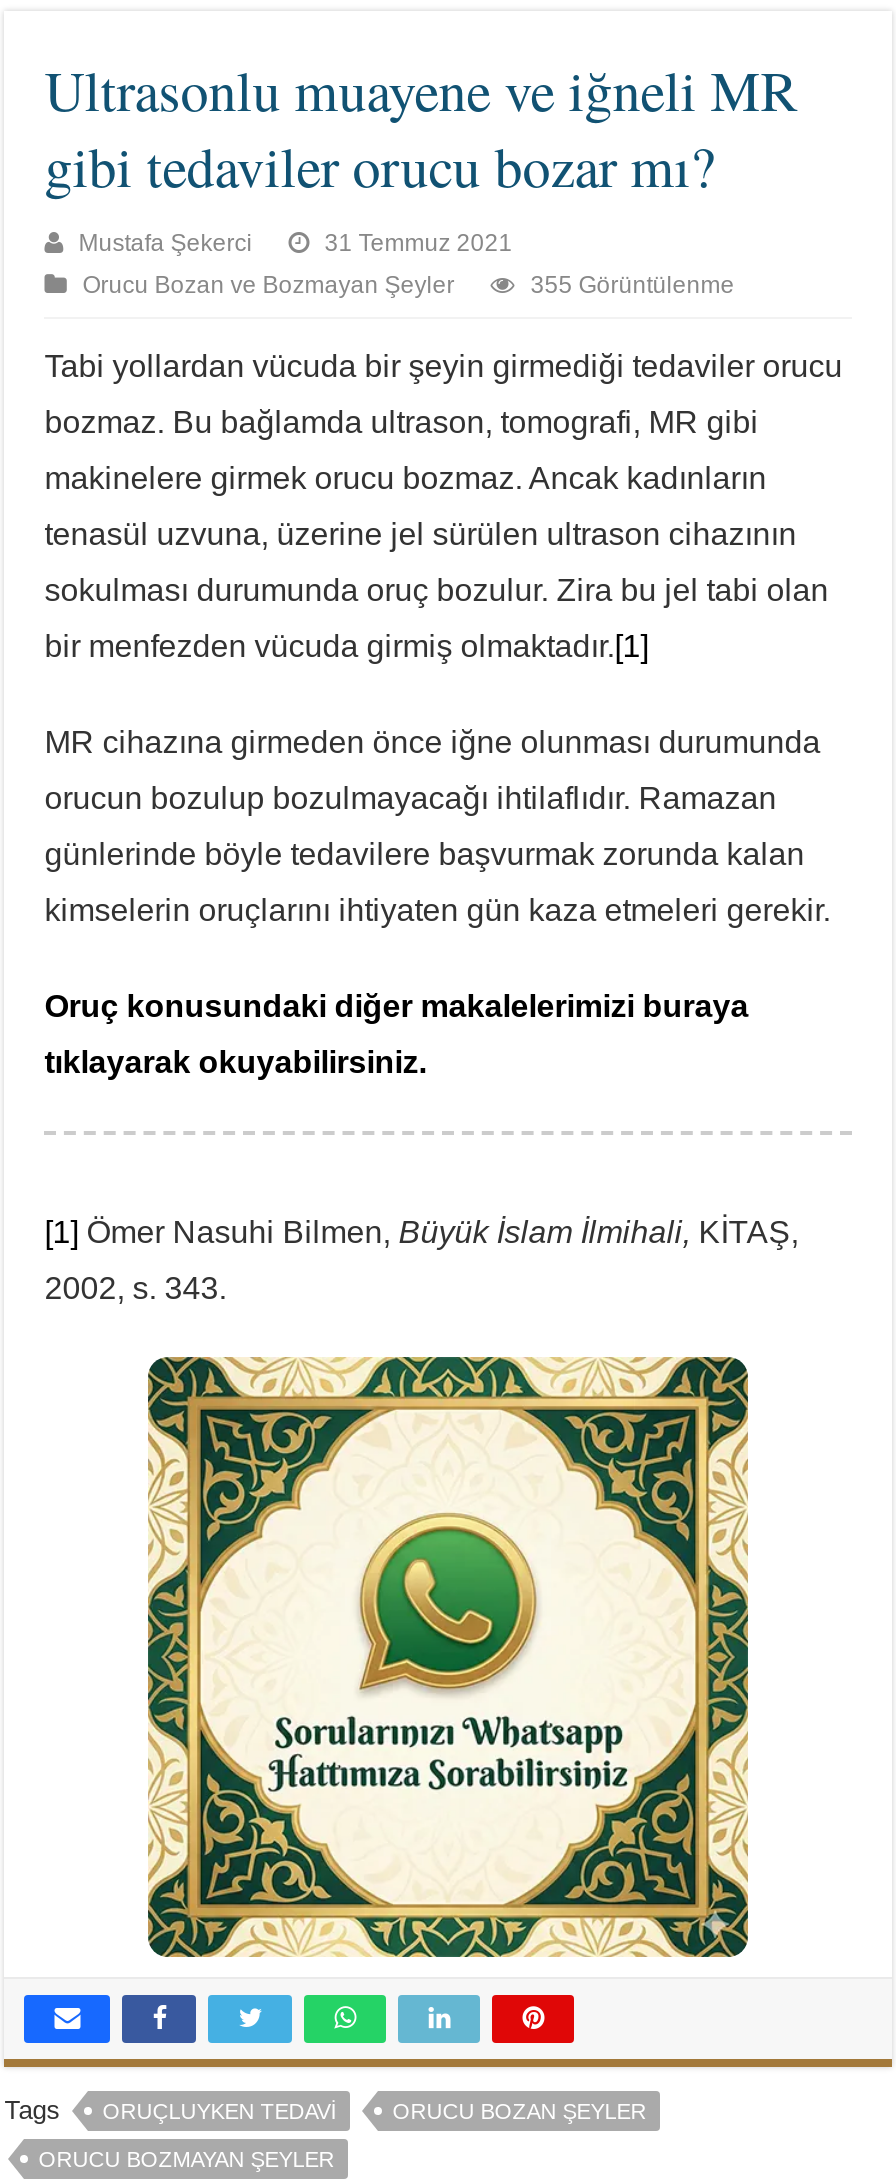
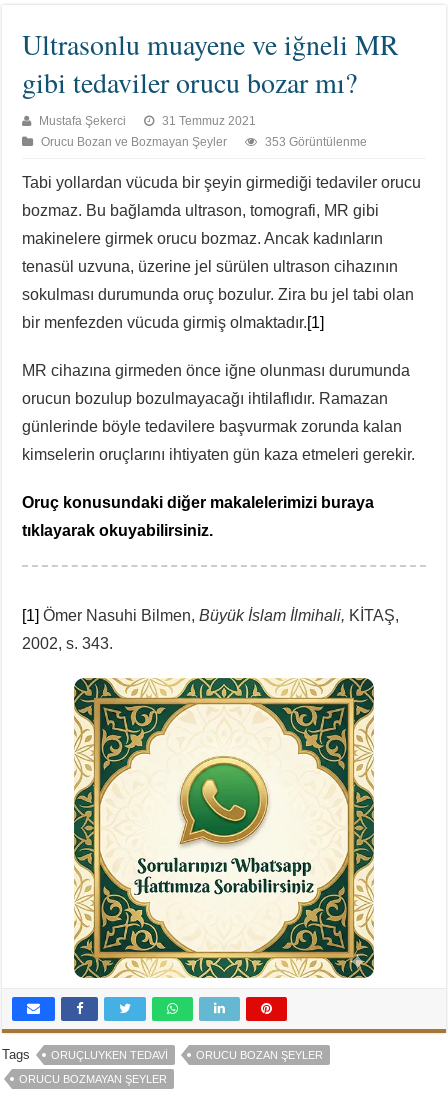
[530,271,734,299] 355 Görüntülenme -> [265,135,367,149] 353 Görüntülenme

